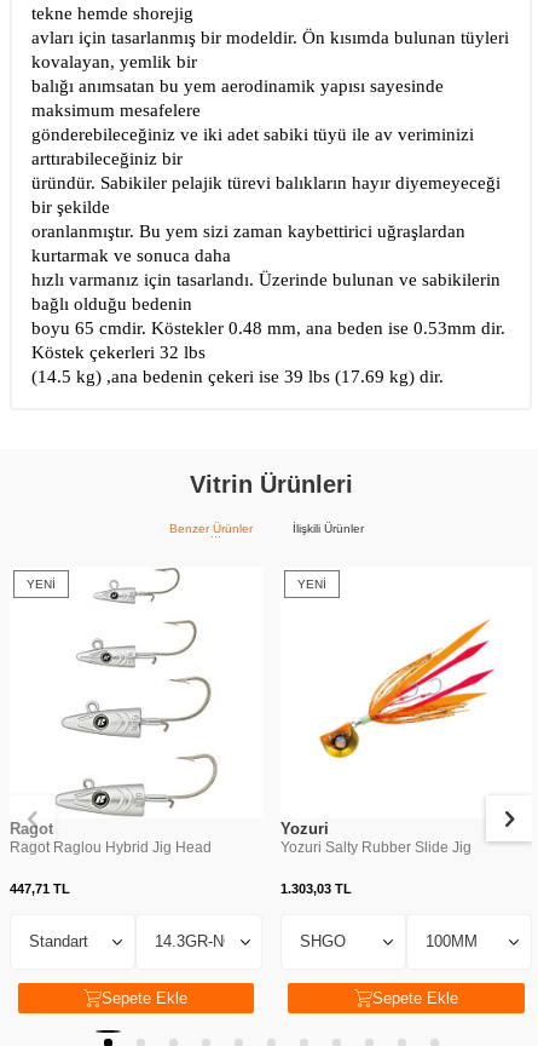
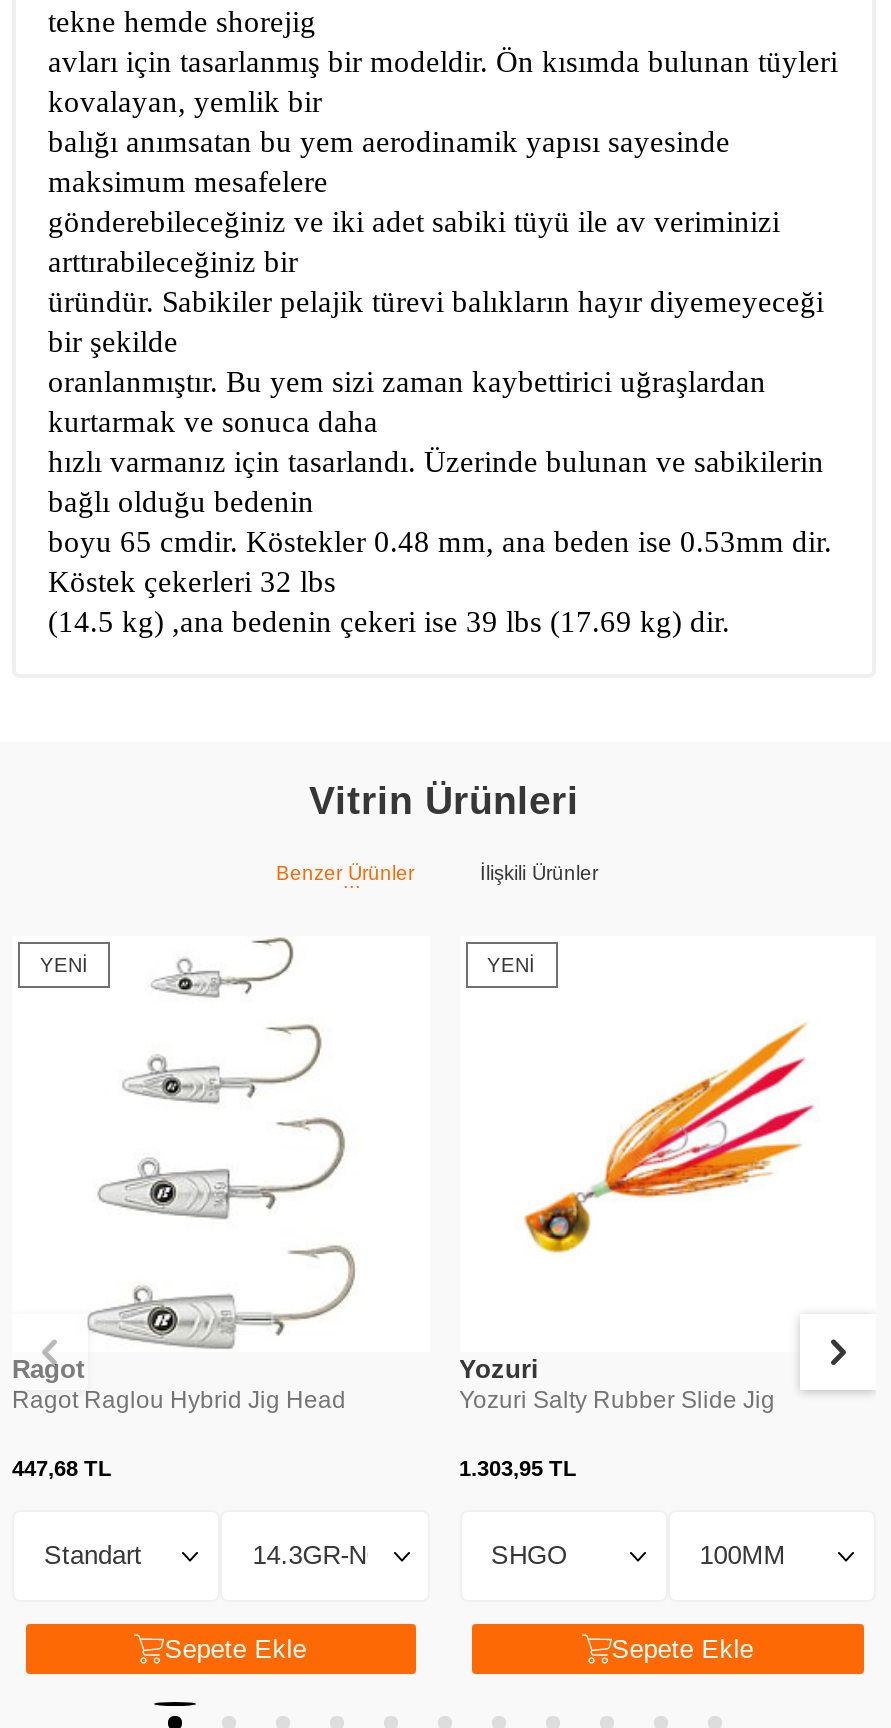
[10,881,70,895] 447,71 TL -> [12,1455,112,1479] 447,68 TL
[280,881,351,895] 1.303,03 TL -> [459,1455,577,1479] 1.303,95 TL

